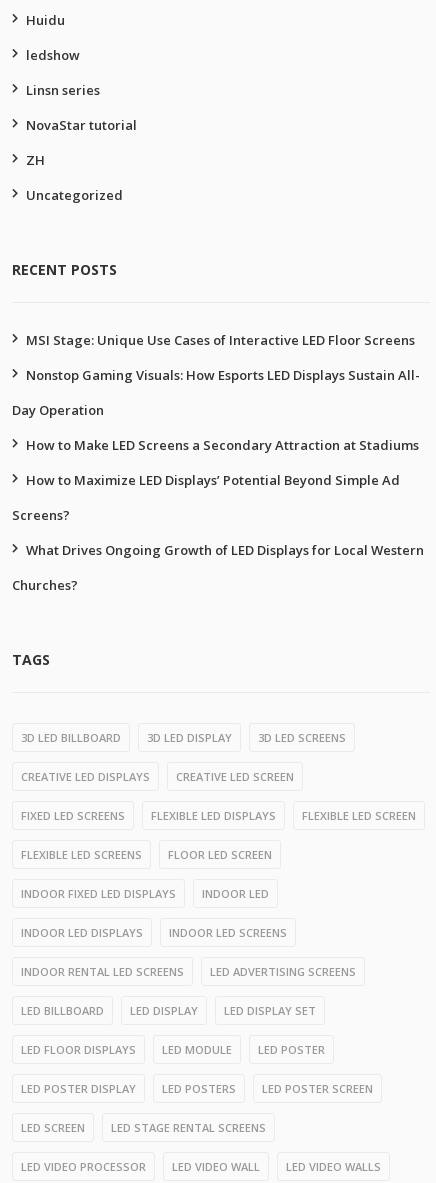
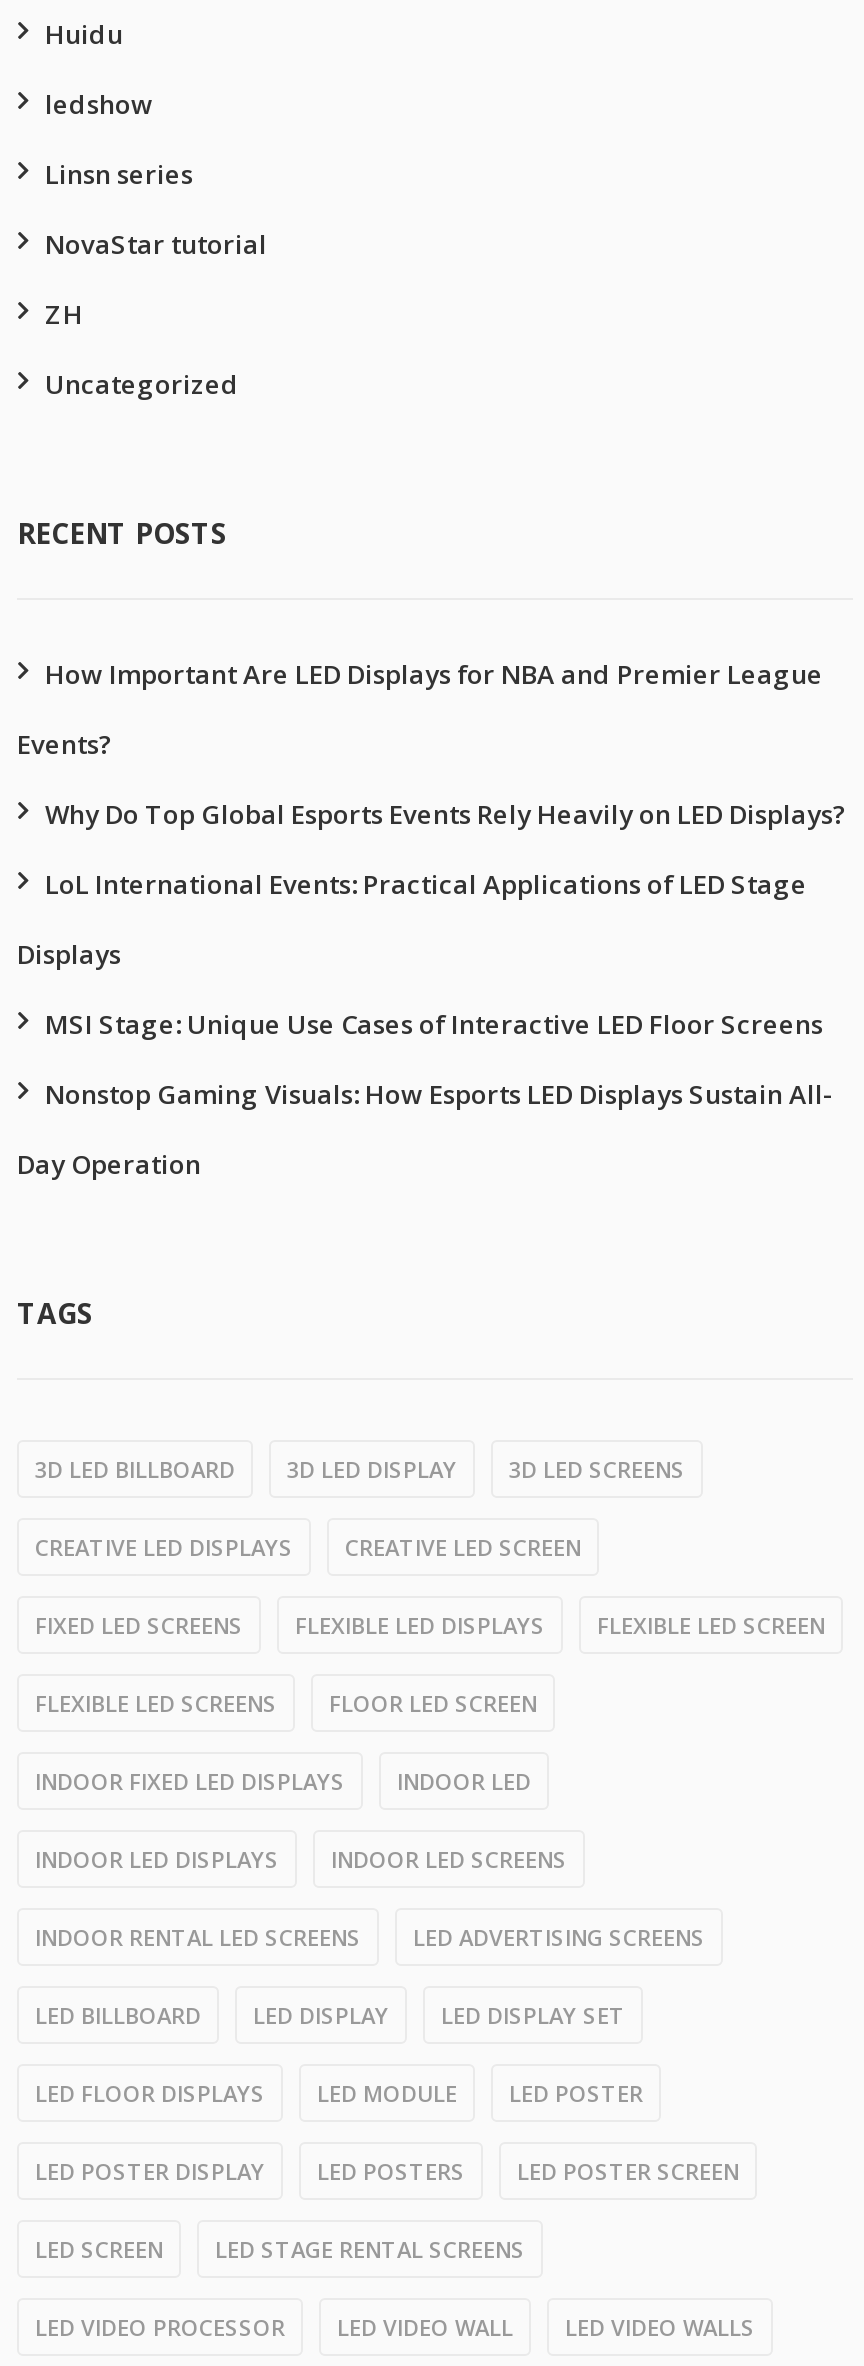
none -> [17,657,847,973] How Important Are LED Displays for NBA and Premier League | Events? | Why Do Top Global Esports Events Rely Heavily on LED Displays? | LoL International Events: Practical Applications of LED Stage | Displays
moved [12,331,420,419] -> [17,1007,833,1183]: MSI Stage: Unique Use Cases of Interactive LED Floor Screens | Nonstop Gaming Visuals: How Esports LED Displays Sustain All- | Day Operation
[12,436,424,594] How to Make LED Screens a Secondary Attraction at Stadiums | How to Maximize LED Displays’ Potential Beyond Simple Ad | Screens? | What Drives Ongoing Growth of LED Displays for Local Western | Churches? -> none

